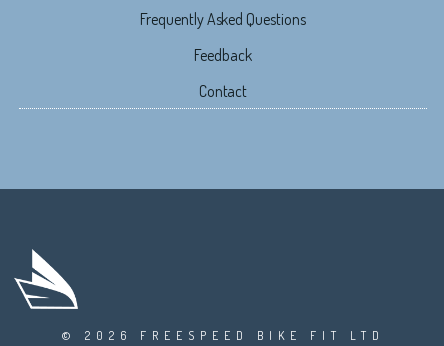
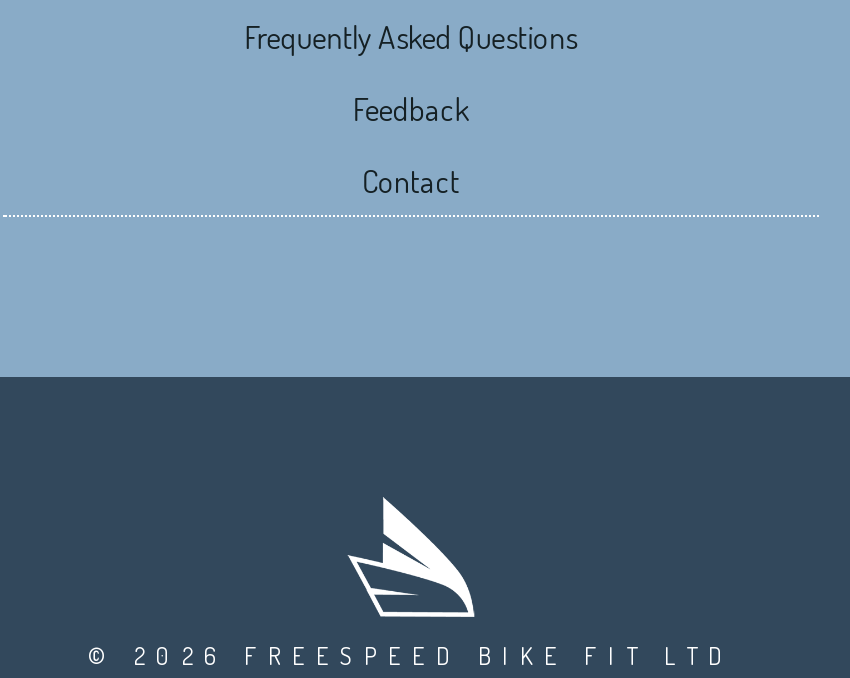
none -> [347,496,477,620] [image]
[14,249,79,310] [image] -> none

